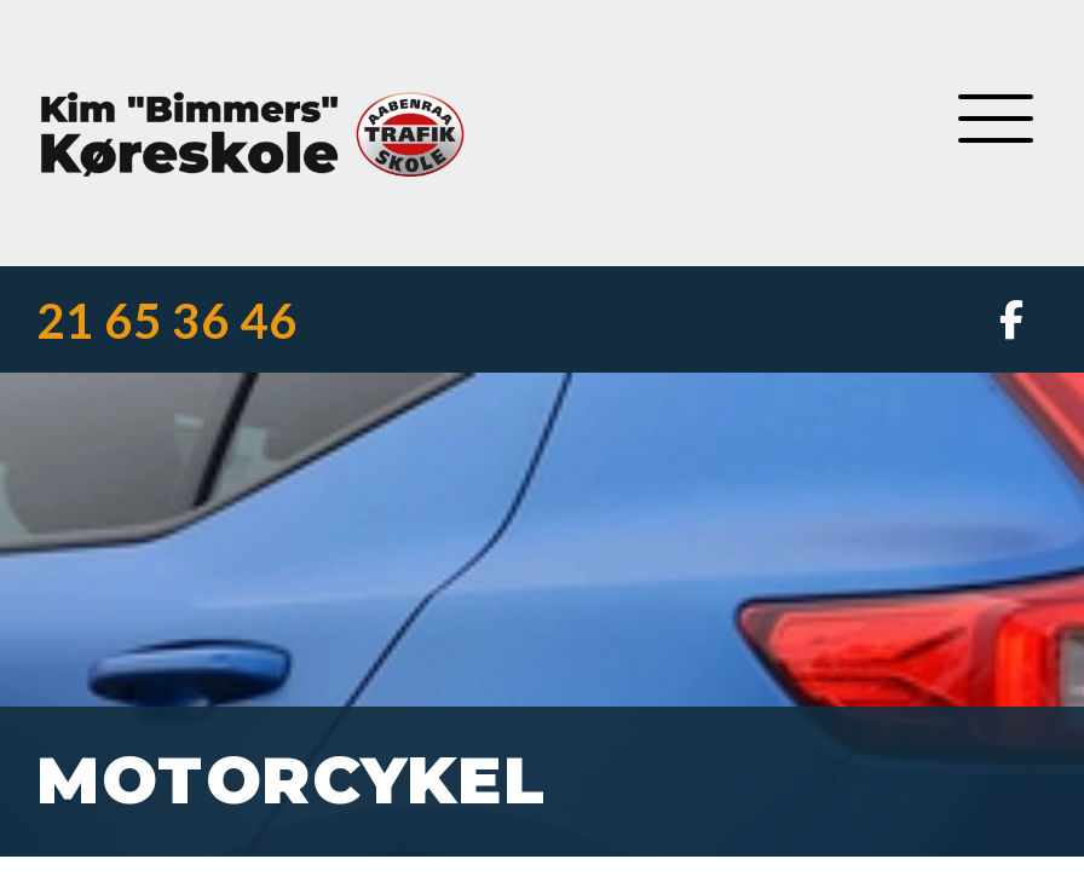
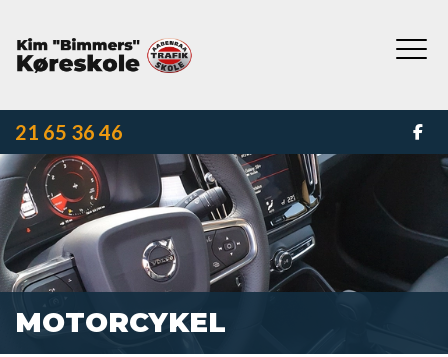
[7,370,1077,709] [image] -> [3,153,445,293] [image]

